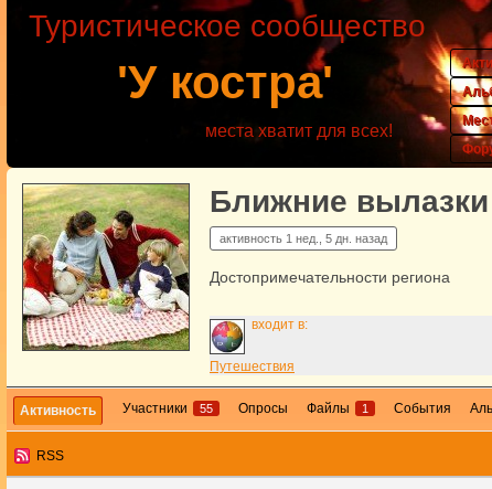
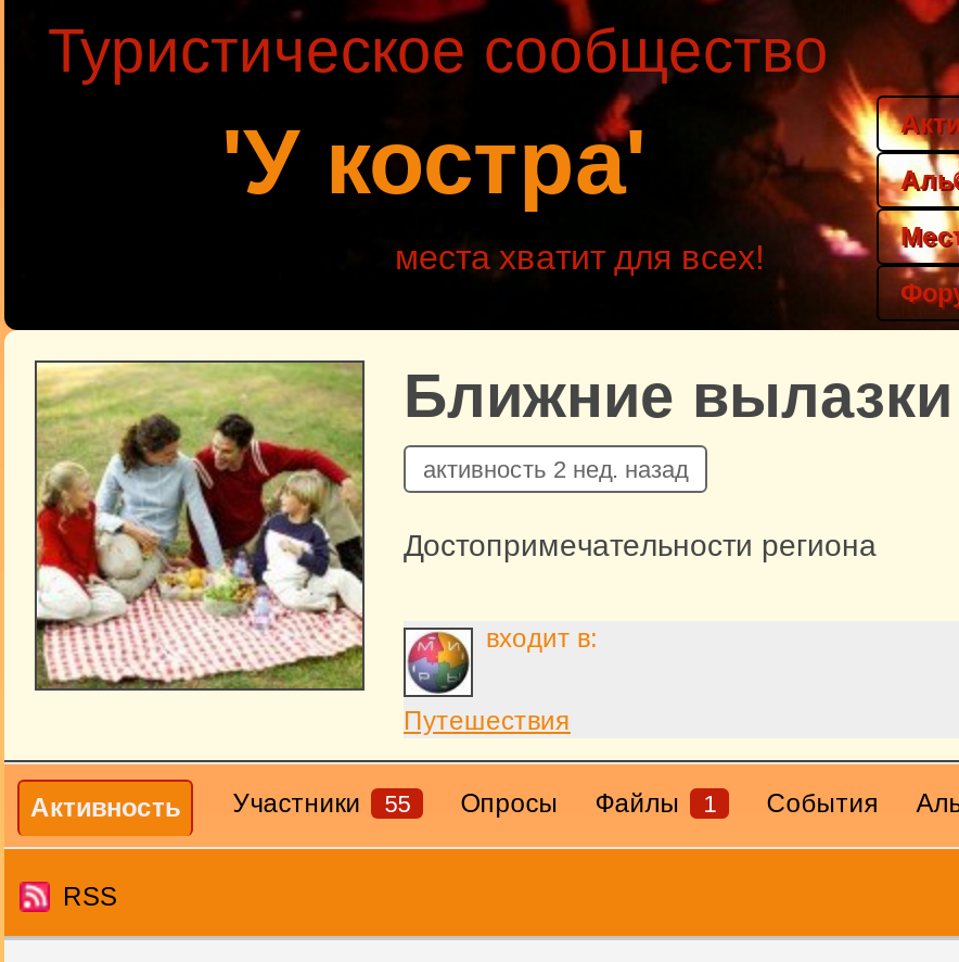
[220,232,387,245] активность 1 нед., 5 дн. назад -> [423,456,688,482] активность 2 нед. назад

